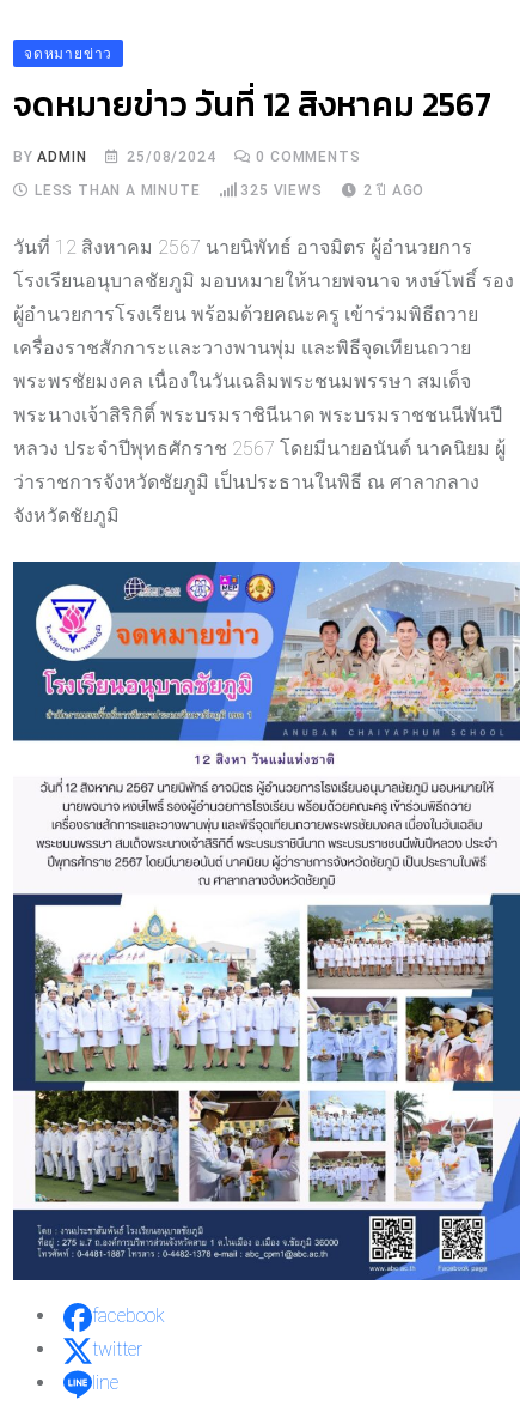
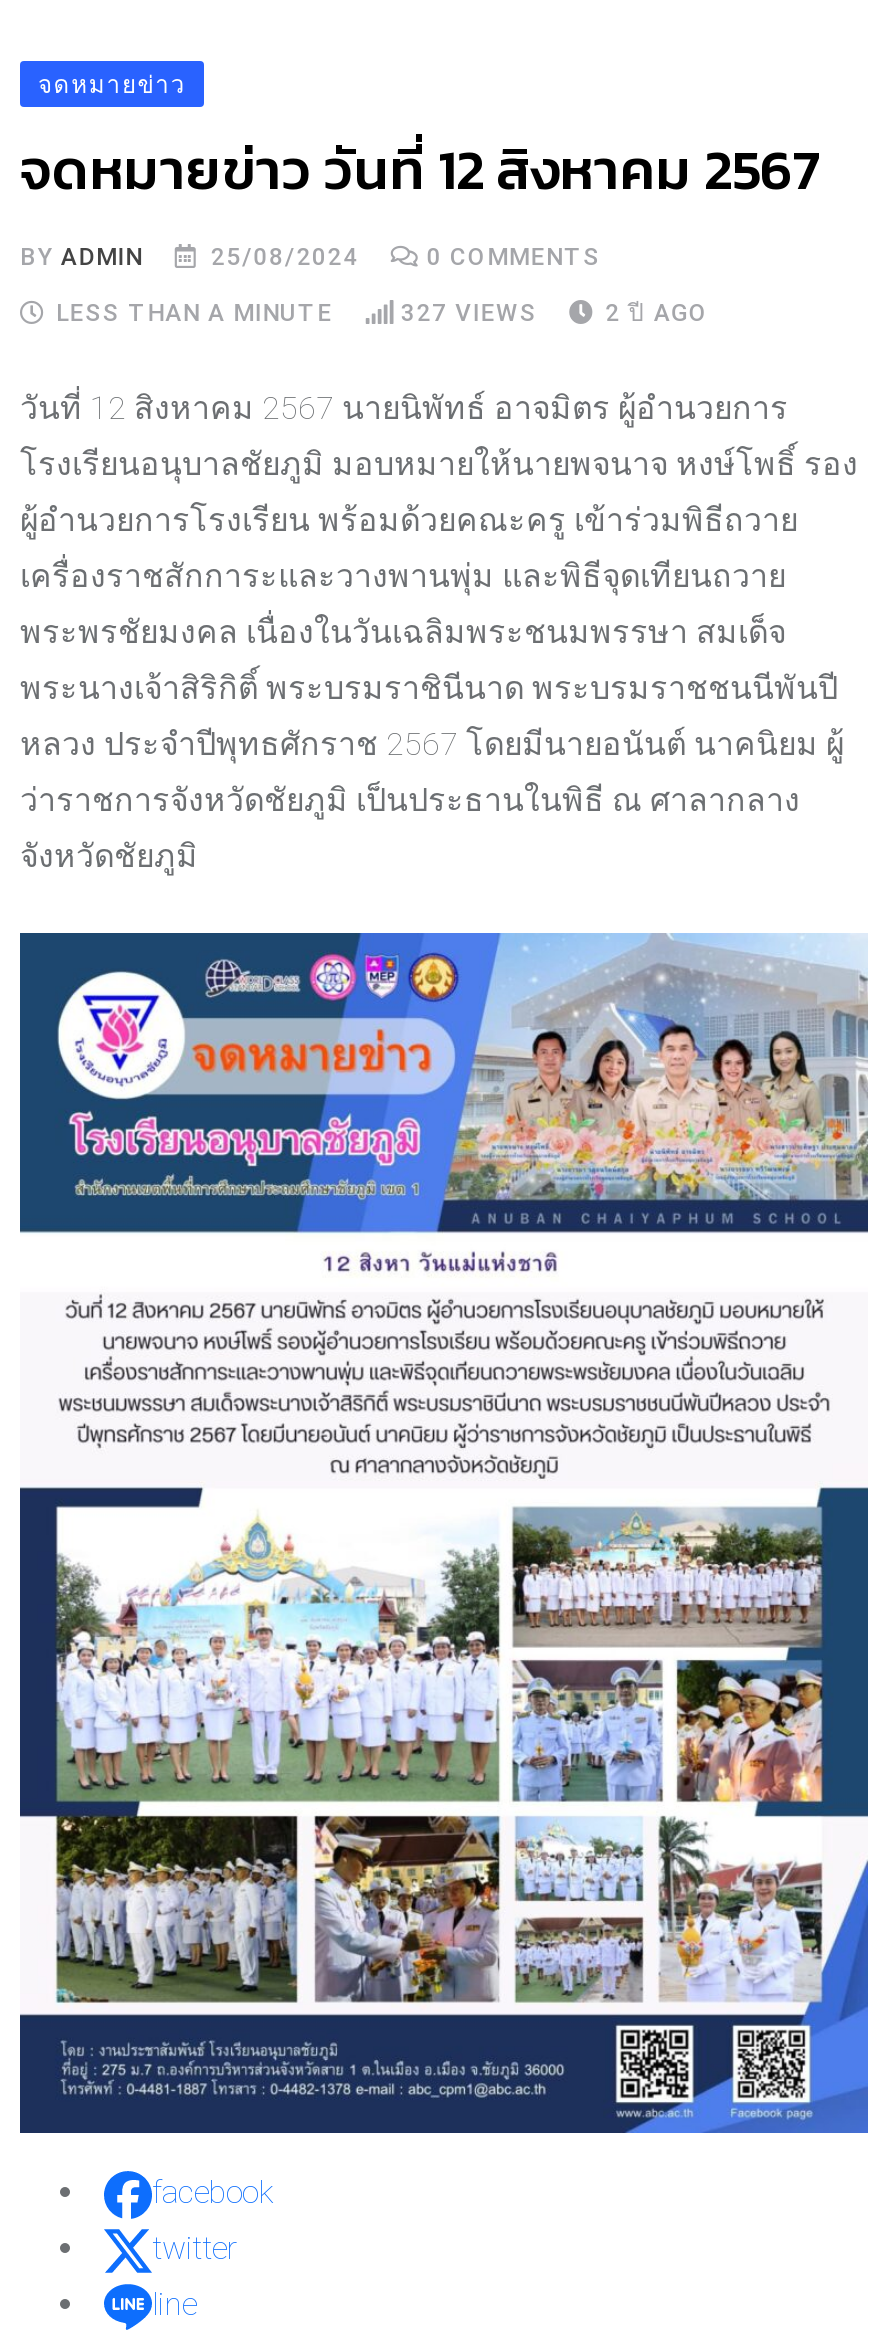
[241,182,322,199] 325 VIEWS -> [401,300,537,328] 327 VIEWS

